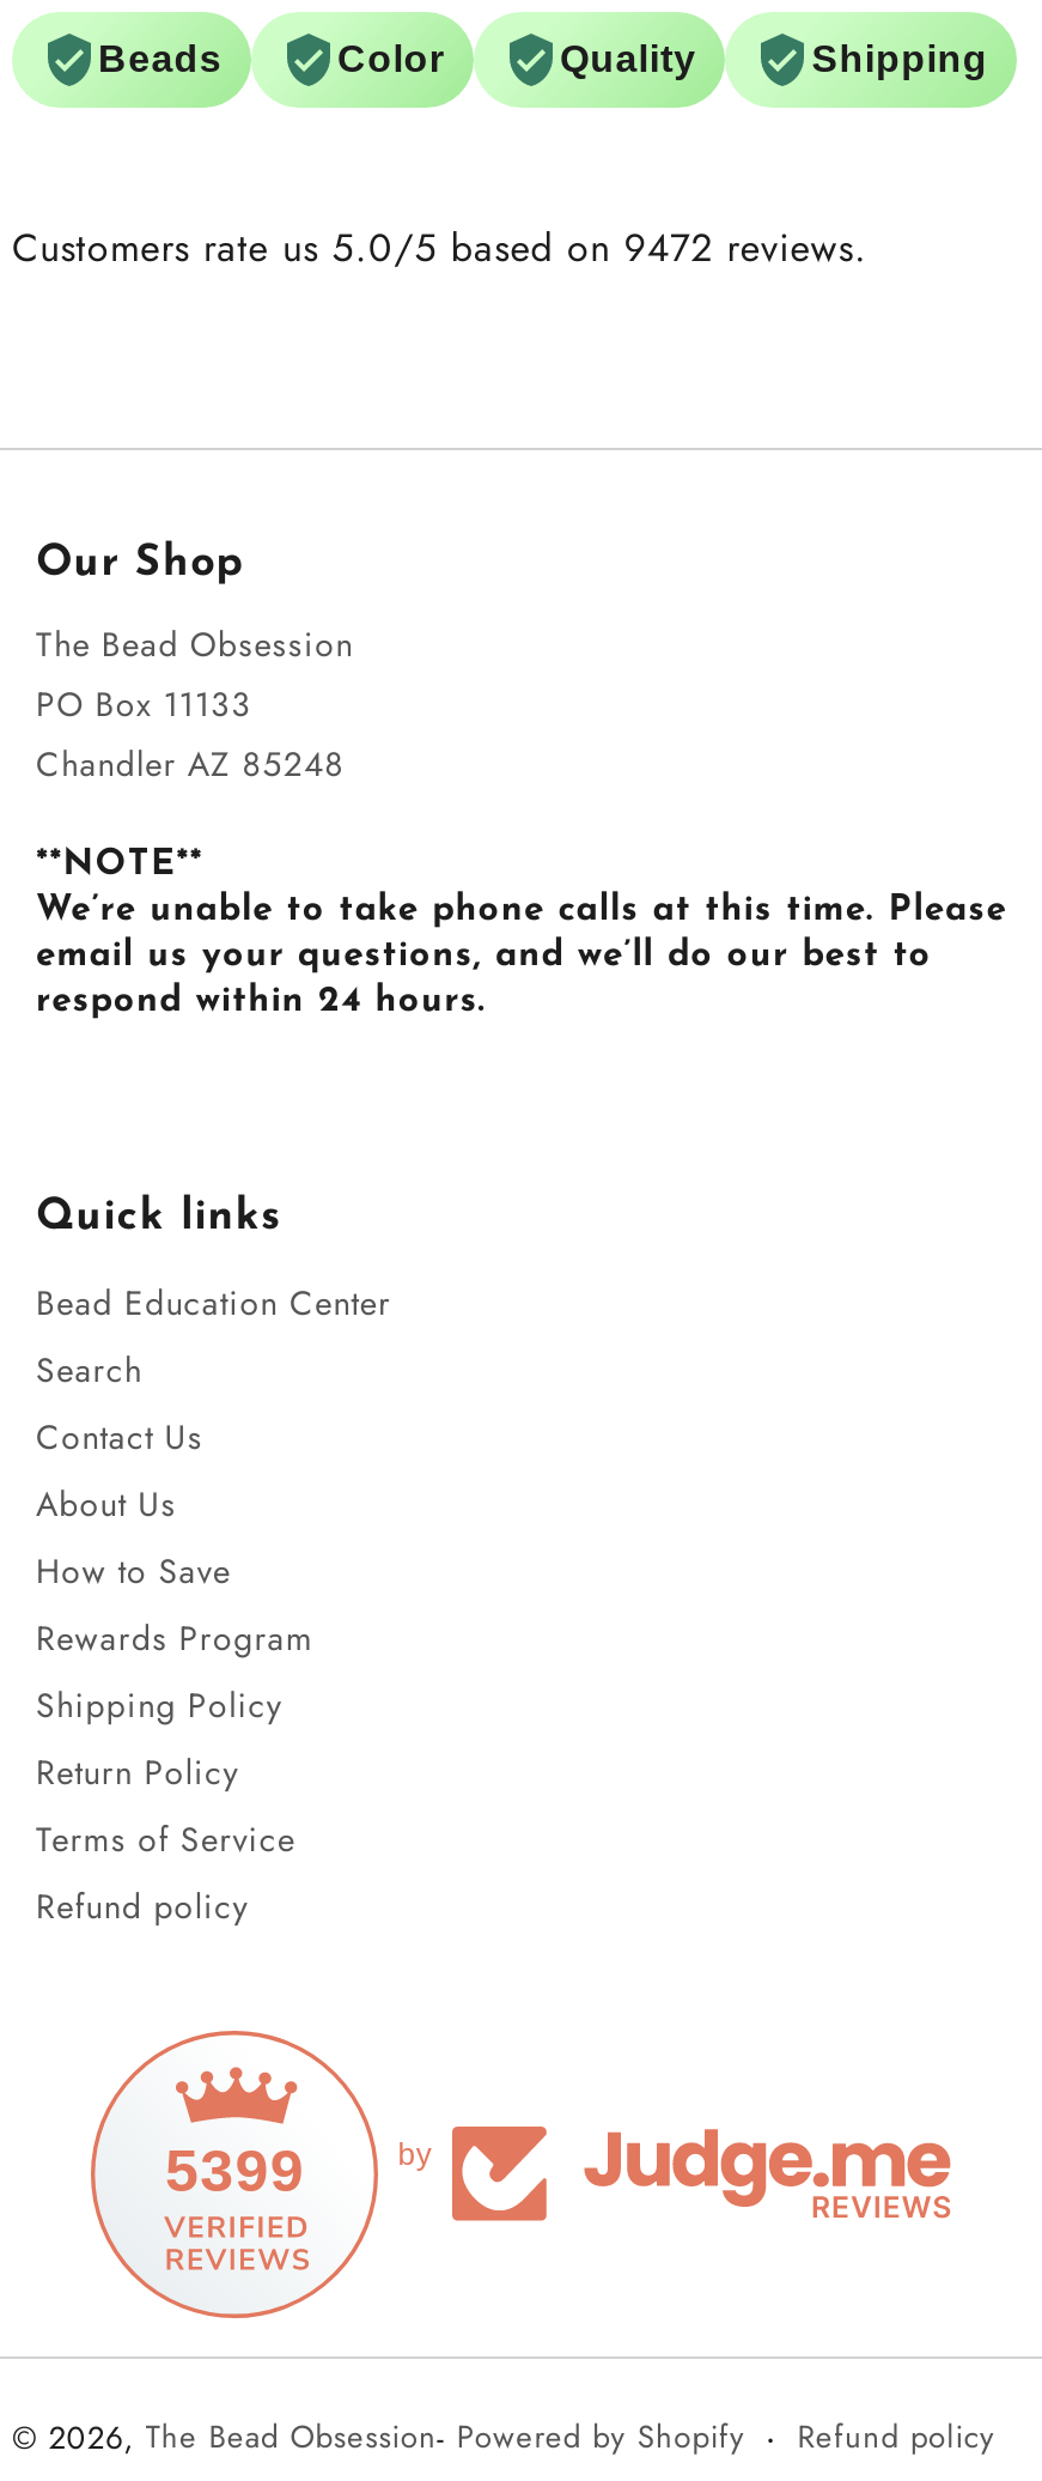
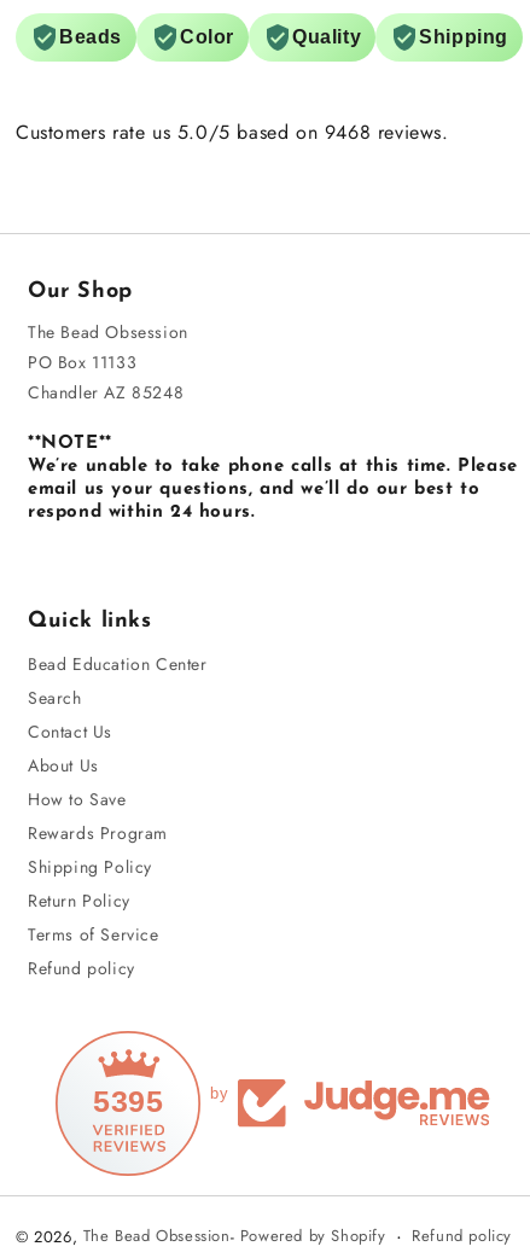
[12,221,868,276] Customers rate us 5.0/5 based on 9472 reviews. -> [16,118,449,146] Customers rate us 5.0/5 based on 9468 reviews.
[165,2136,305,2203] 5399 -> [93,1084,163,1118] 5395

